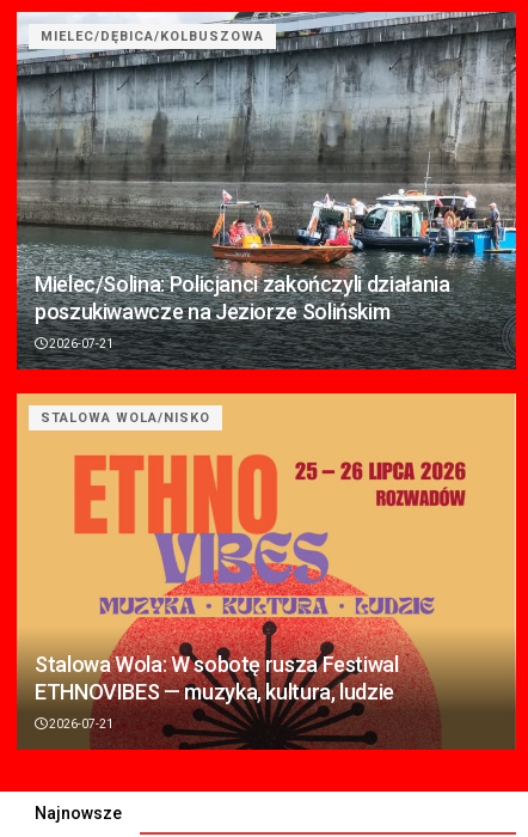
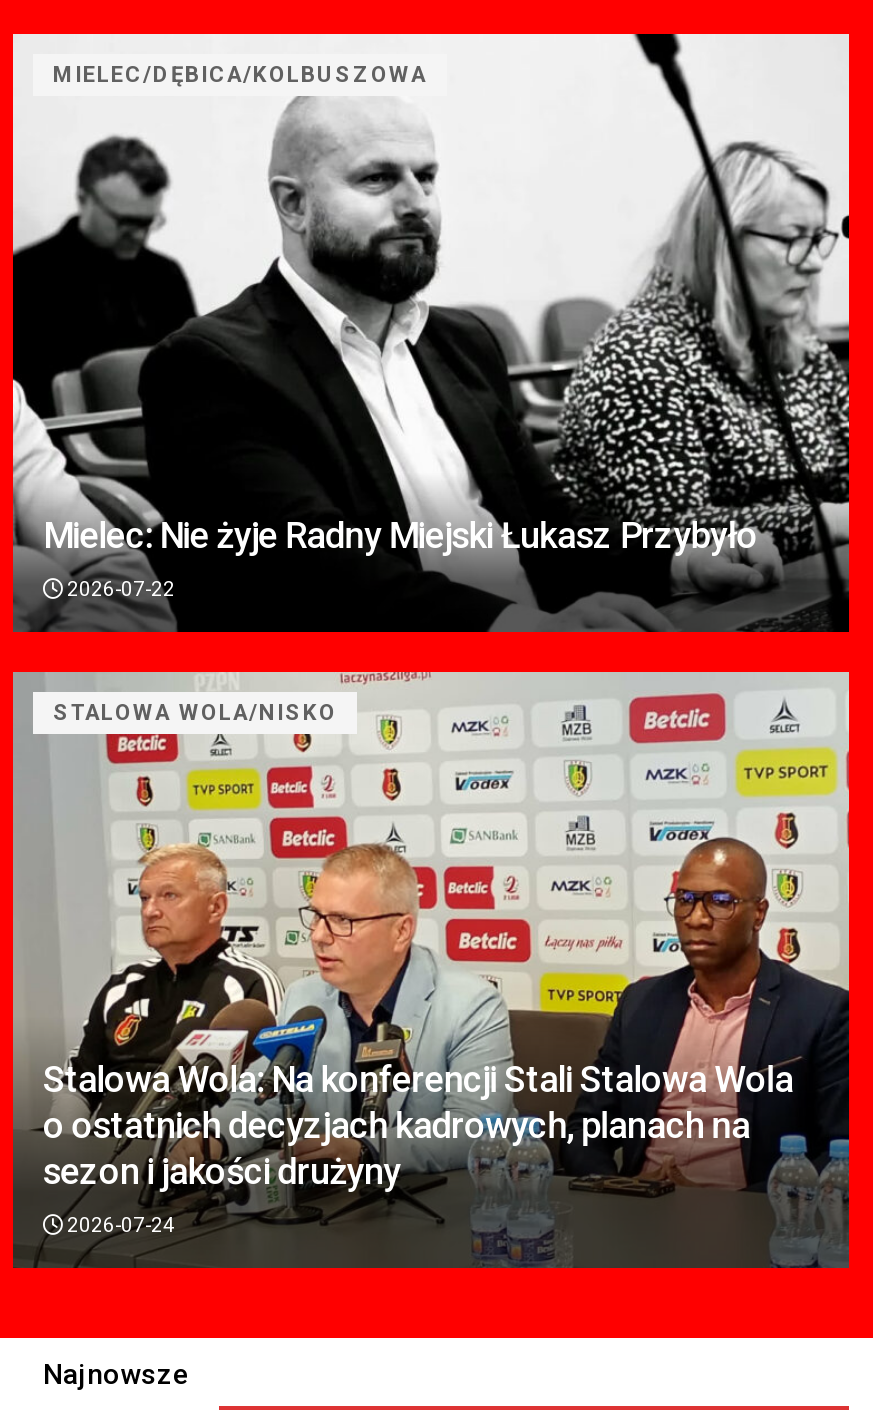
[16,11,517,369] [image] | Mielec/Solina: Policjanci zakończyli działania | poszukiwawcze na Jeziorze Solińskim -> [11,32,851,632] [image] | Mielec: Nie żyje Radny Miejski Łukasz Przybyło
[47,337,113,350] 2026-07-21 -> [63,577,175,599] 2026-07-22
[17,393,517,750] [image] | Stalowa Wola: W sobotę rusza Festiwal | ETHNOVIBES — muzyka, kultura, ludzie -> [13,672,851,1268] [image] | Stalowa Wola: Na konferencji Stali Stalowa Wola | o ostatnich decyzjach kadrowych, planach na | sezon i jakości drużyny
[47,718,113,731] 2026-07-21 -> [63,1215,175,1237] 2026-07-24

